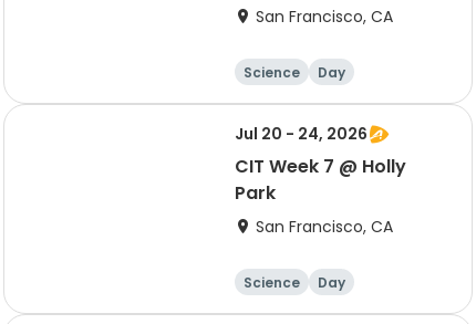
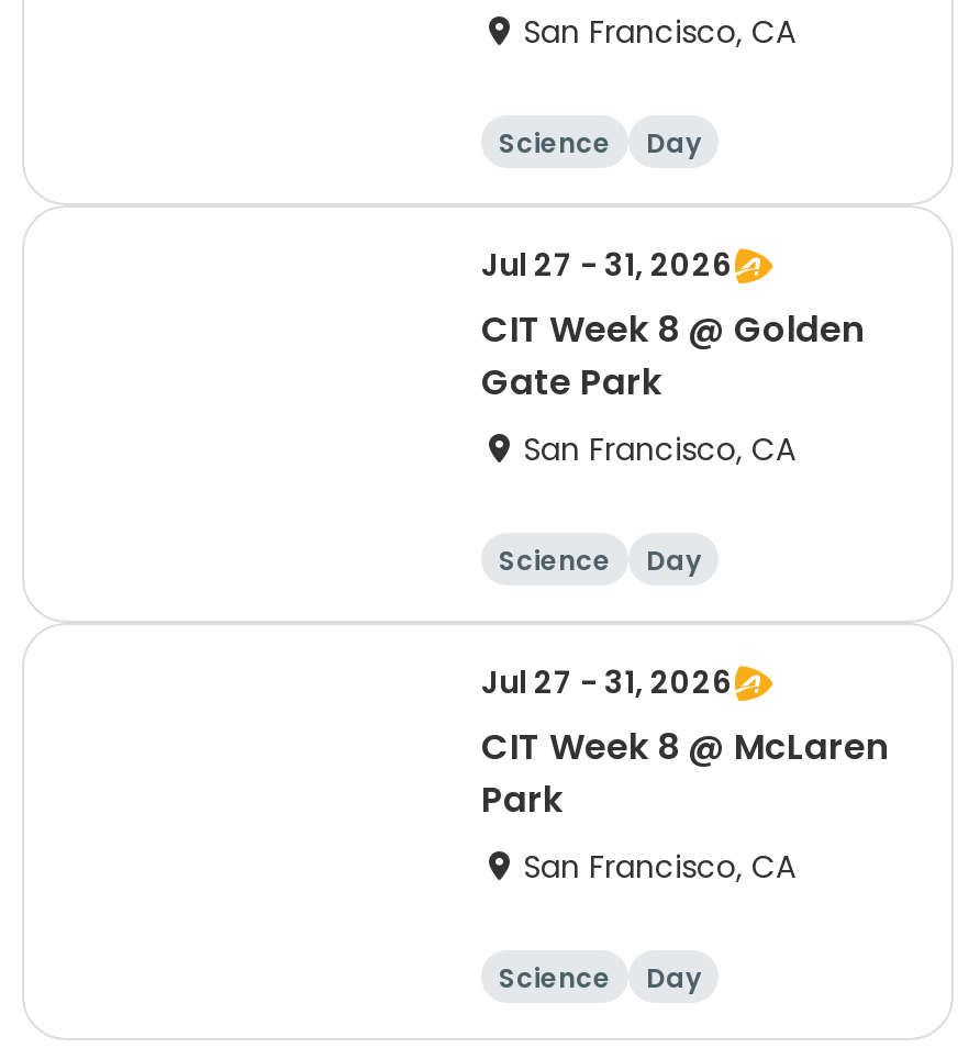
[235,123,406,179] Jul 20 - 24, 2026 | CIT Week 7 @ Holly -> [481,243,888,772] Jul 27 - 31, 2026 | CIT Week 8 @ Golden | Gate Park | San Francisco, CA | Science | Day | Jul 27 - 31, 2026 | CIT Week 8 @ McLaren

